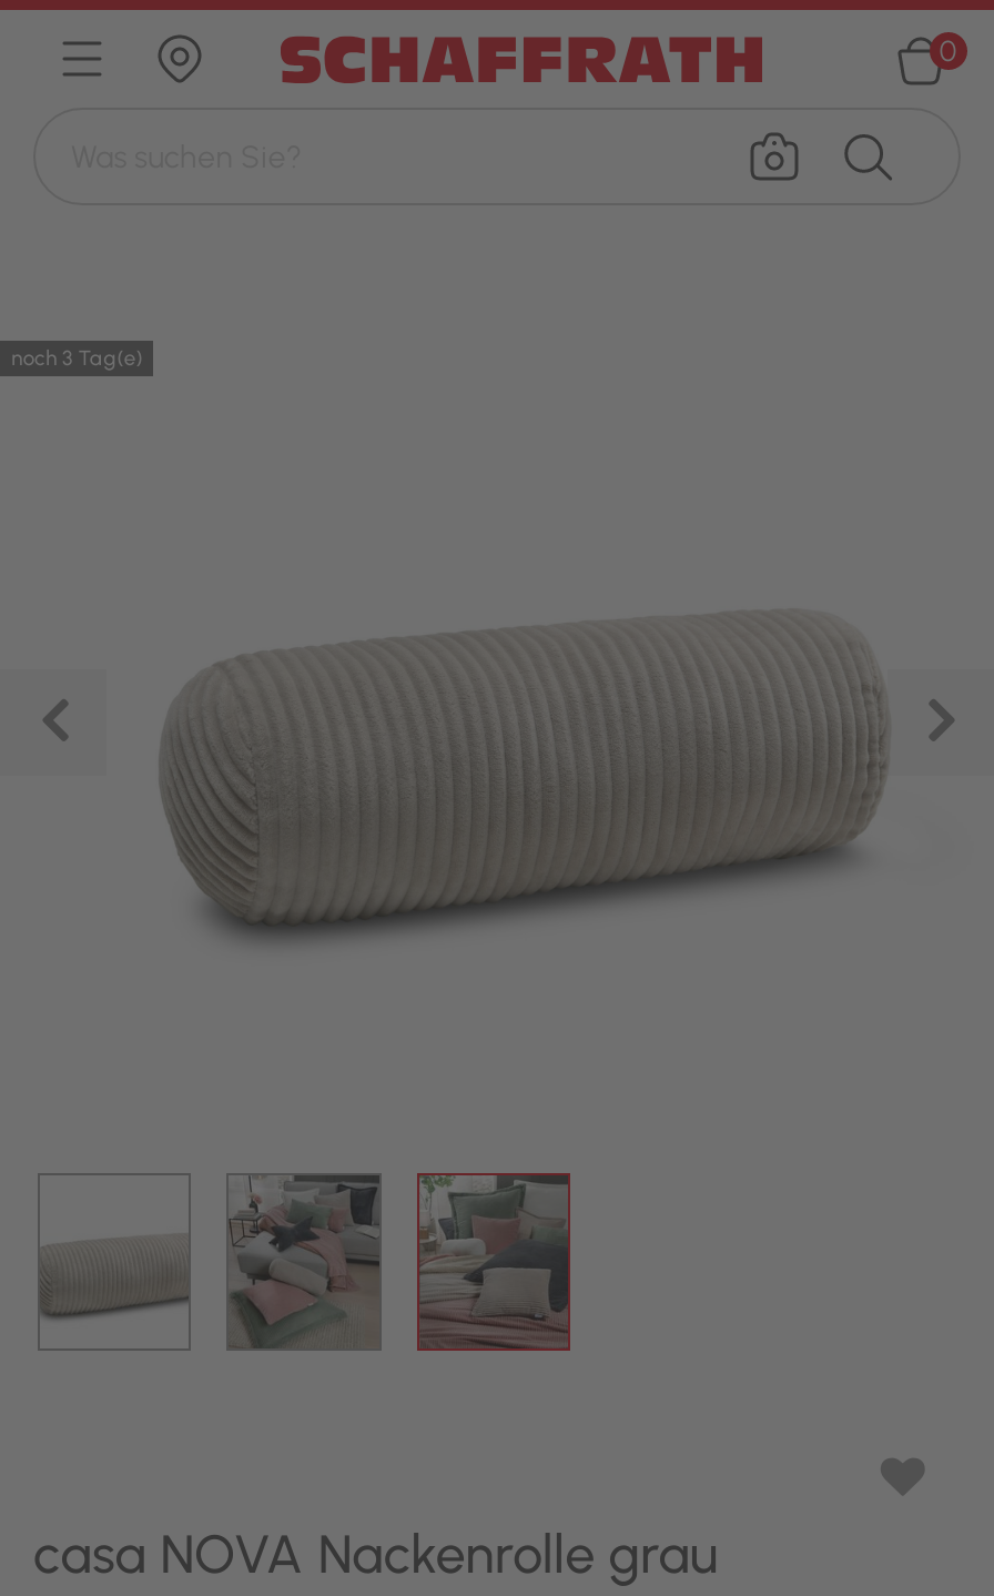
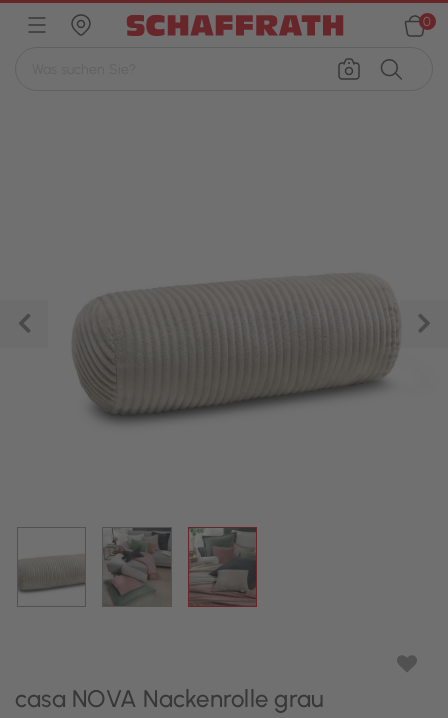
[12,346,142,370] noch 3 Tag(e) -> none

